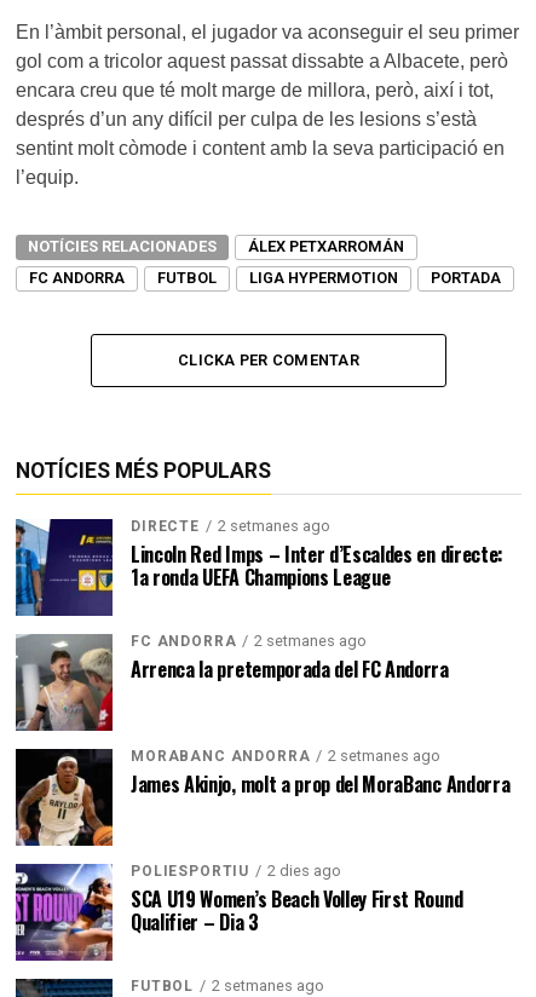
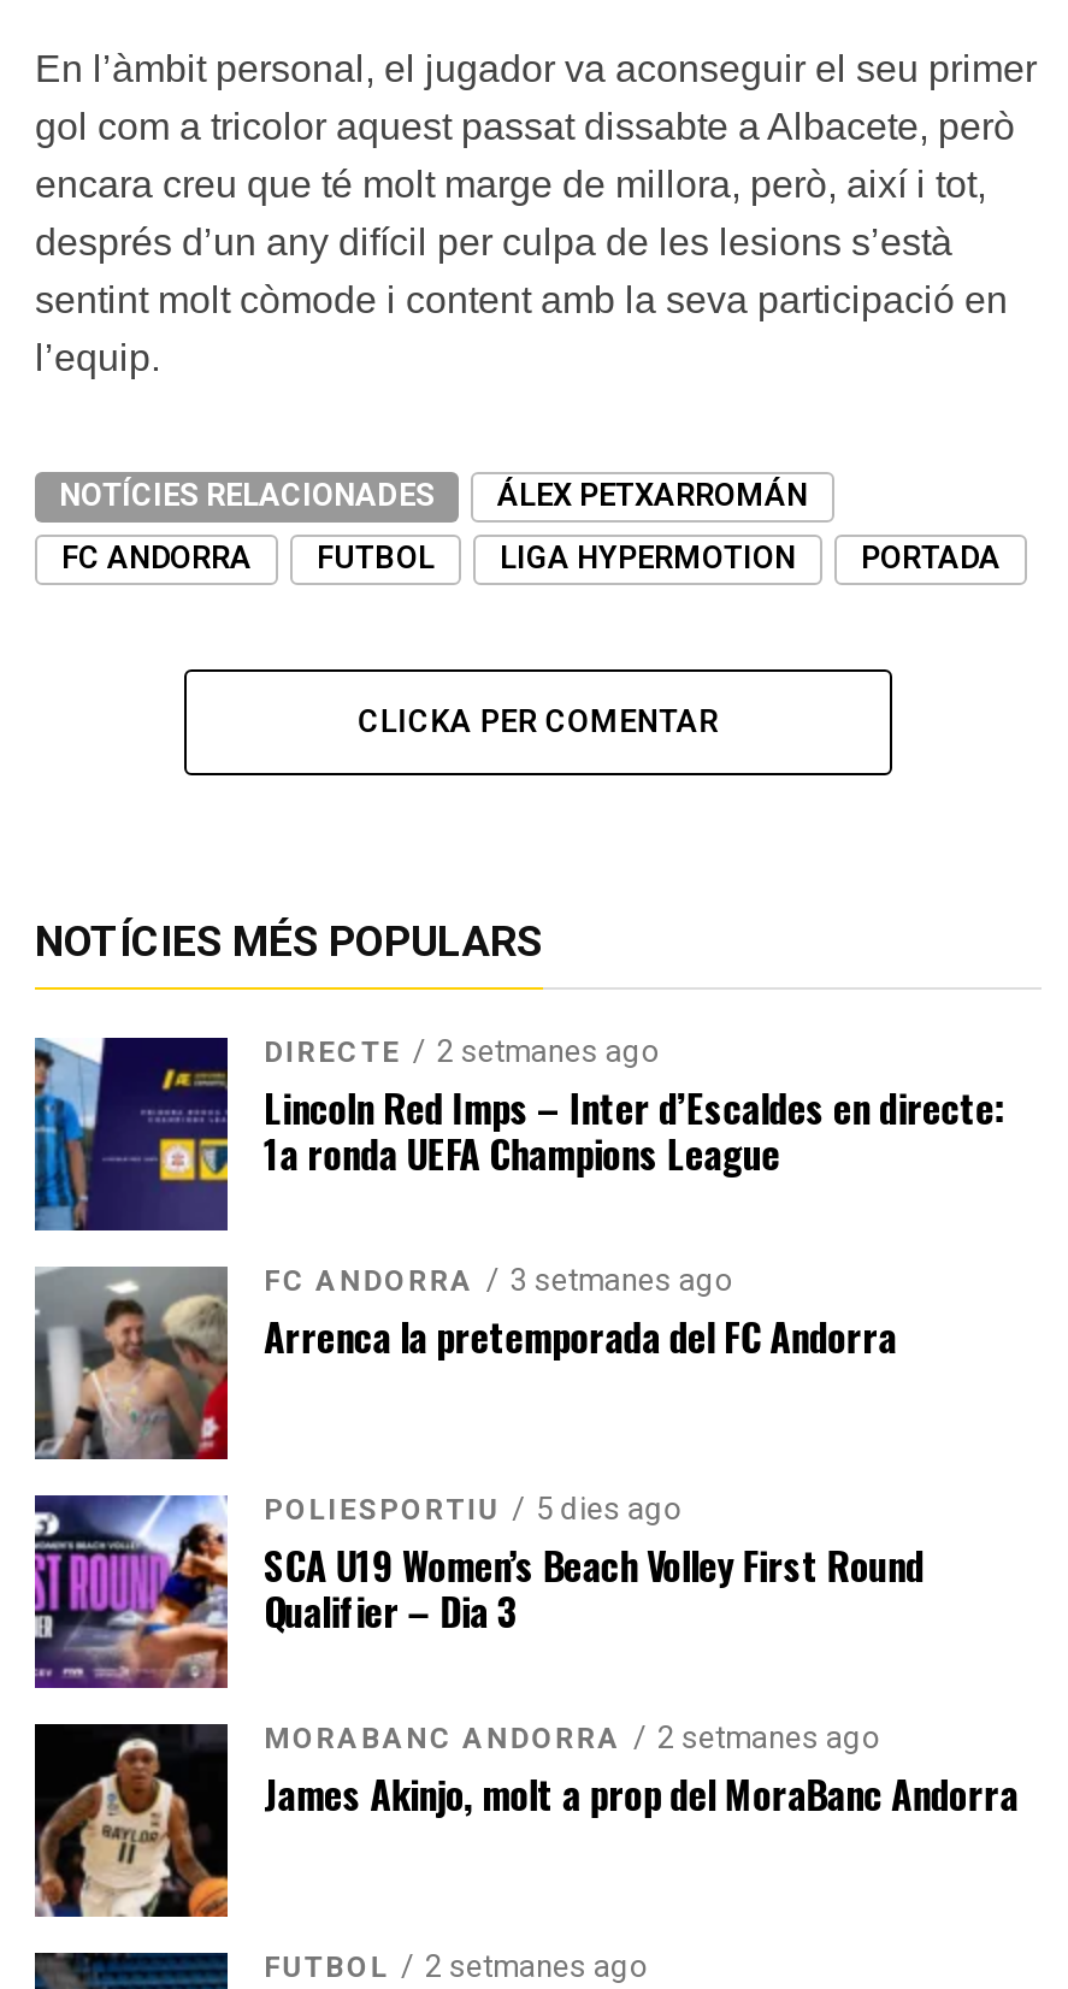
[131,631,367,650] FC ANDORRA 2 setmanes ago -> [264,1261,734,1297] FC ANDORRA 3 setmanes ago
none -> [536,1490,683,1526] 5 dies ago
moved [13,746,510,848] -> [30,1719,1018,1922]: [image] | MORABANC ANDORRA | 2 setmanes ago | James Akinjo, molt a prop del MoraBanc Andorra
moved [15,862,249,962] -> [33,1492,500,1688]: [image] | POLIESPORTIU
[268,861,341,879] 2 dies ago -> none
moved [131,884,462,936] -> [264,1536,924,1639]: SCA U19 Women’s Beach Volley First Round | Qualifier – Dia 3

